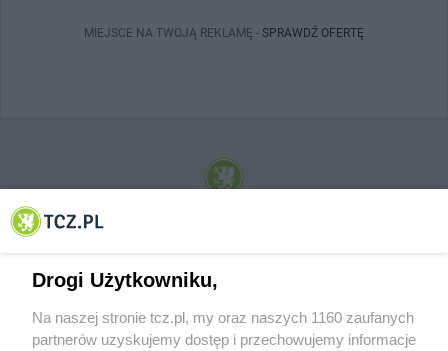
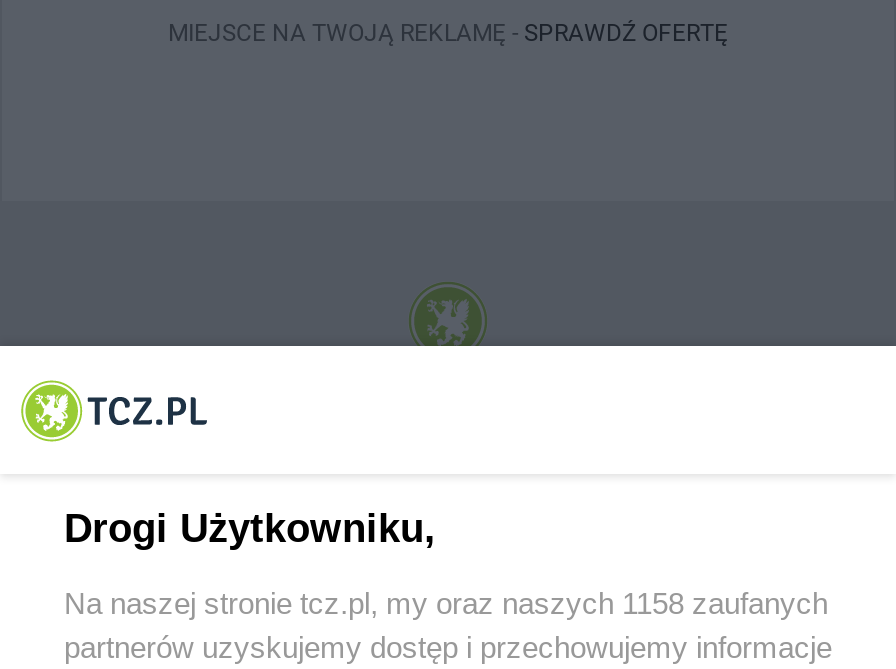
[32,309,414,326] Na naszej stronie tcz.pl, my oraz naszych 1160 zaufanych -> [64,585,828,619] Na naszej stronie tcz.pl, my oraz naszych 1158 zaufanych

